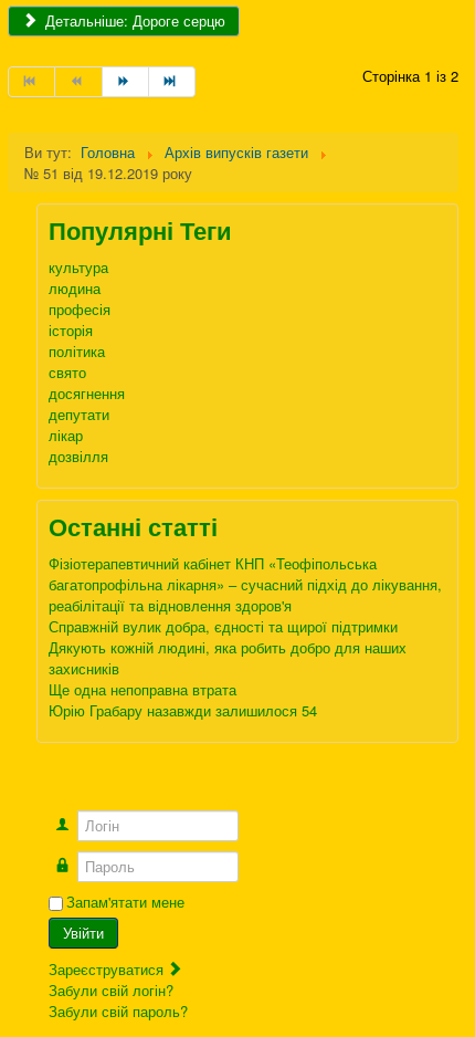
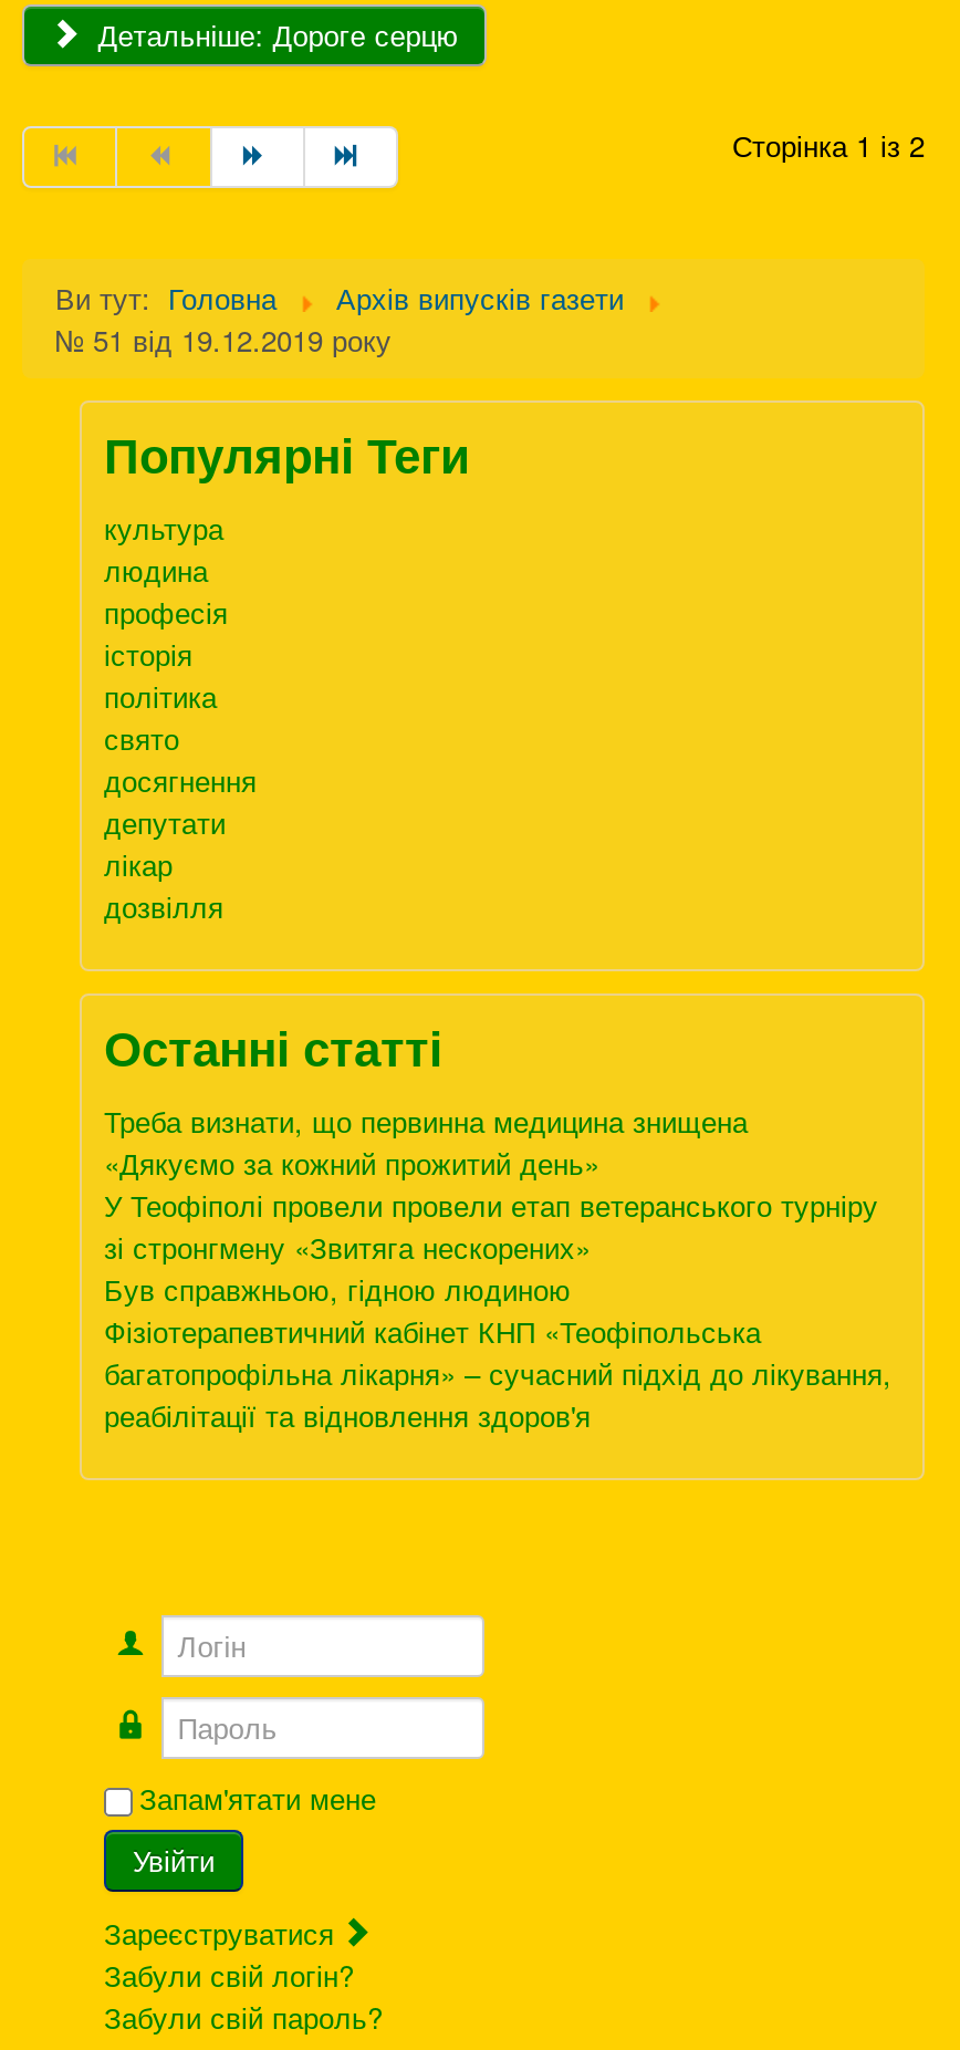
none -> [104,1099,878,1310] Треба визнати, що первинна медицина знищена | «Дякуємо за кожний прожитий день» | У Теофіполі провели провели етап ветеранського турніру | зі стронгмену «Звитяга нескорених» | Був справжньою, гідною людиною
moved [49,553,442,616] -> [104,1310,891,1436]: Фізіотерапевтичний кабінет КНП «Теофіпольська | багатопрофільна лікарня» – сучасний підхід до лікування, | реабілітації та відновлення здоров'я
[49,616,407,721] Справжній вулик добра, єдності та щирої підтримки | Дякують кожній людині, яка робить добро для наших | захисників | Ще одна непоправна втрата | Юрію Грабару назавжди залишилося 54 -> none

